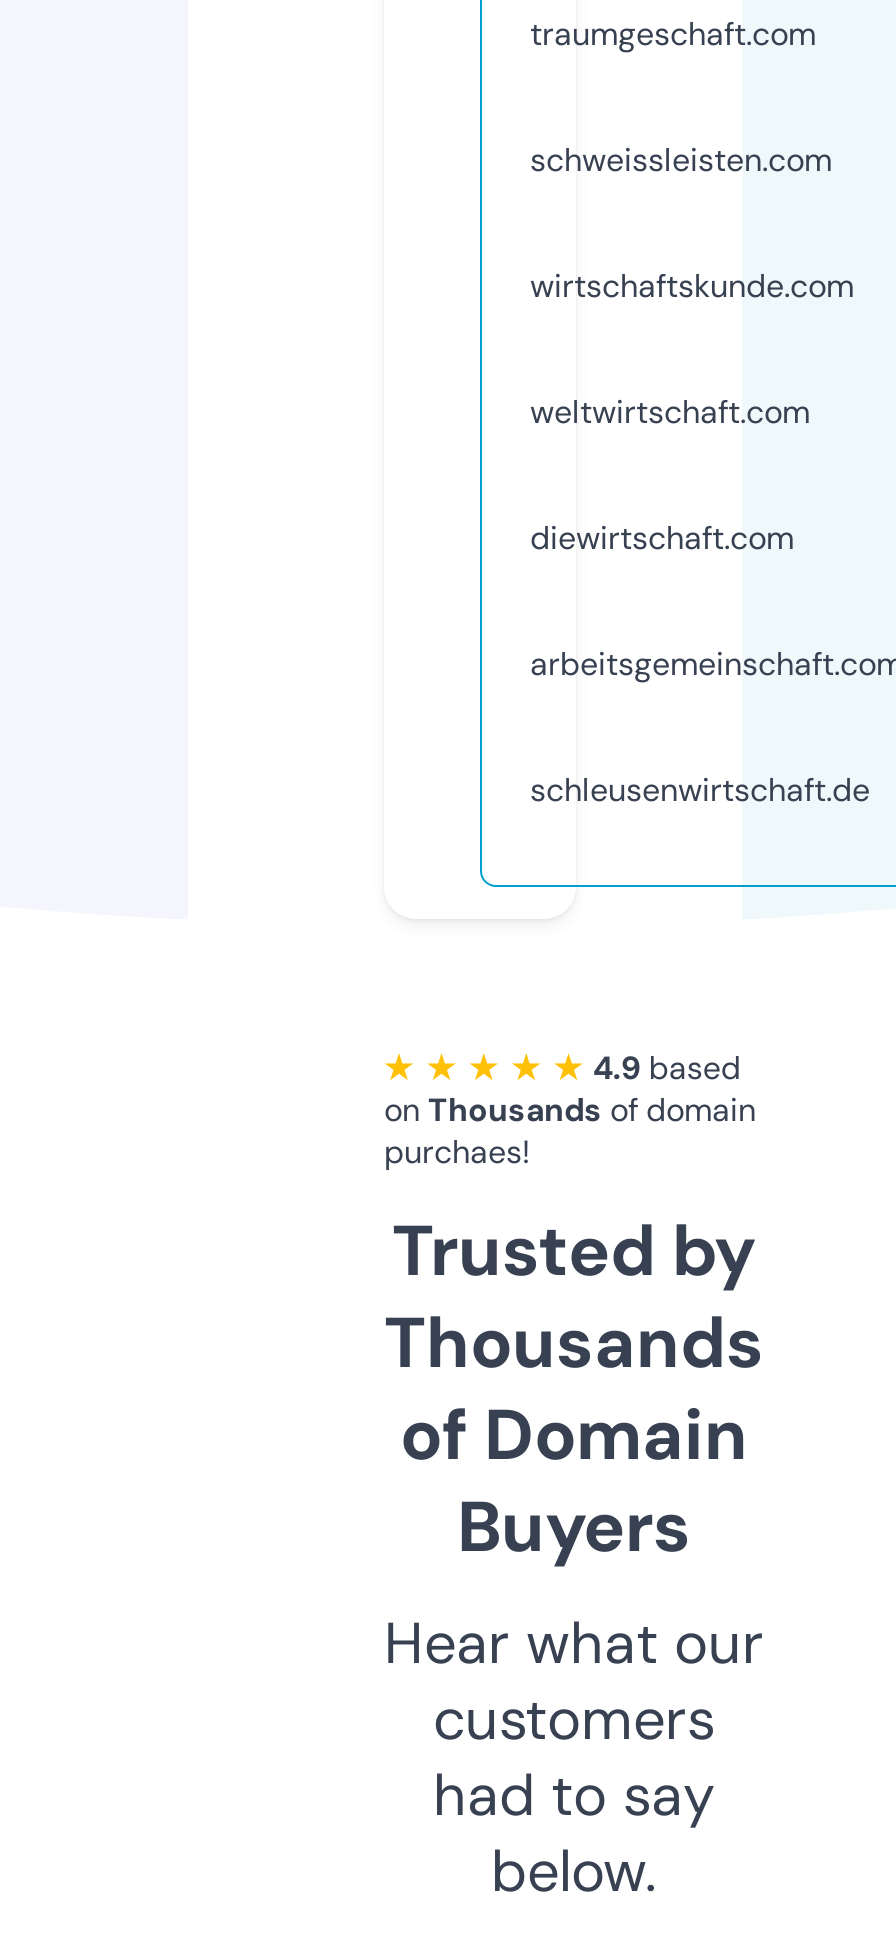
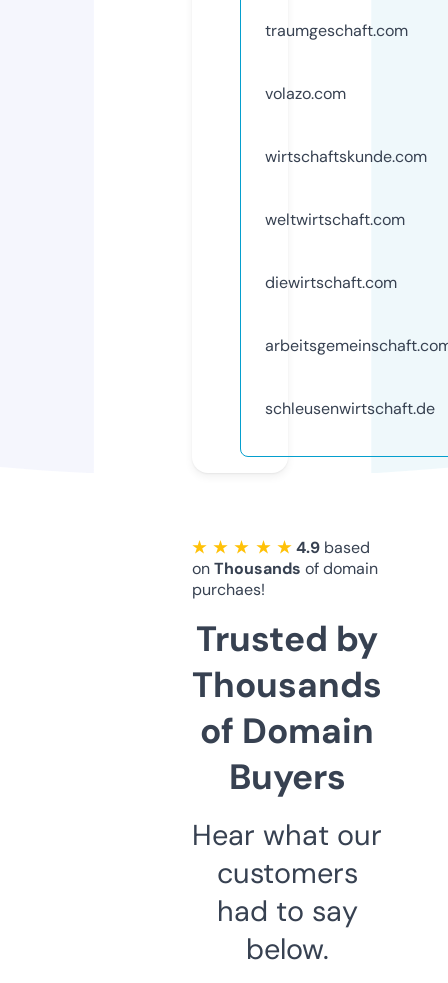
[530,139,832,181] schweissleisten.com -> [265,83,346,104] volazo.com

